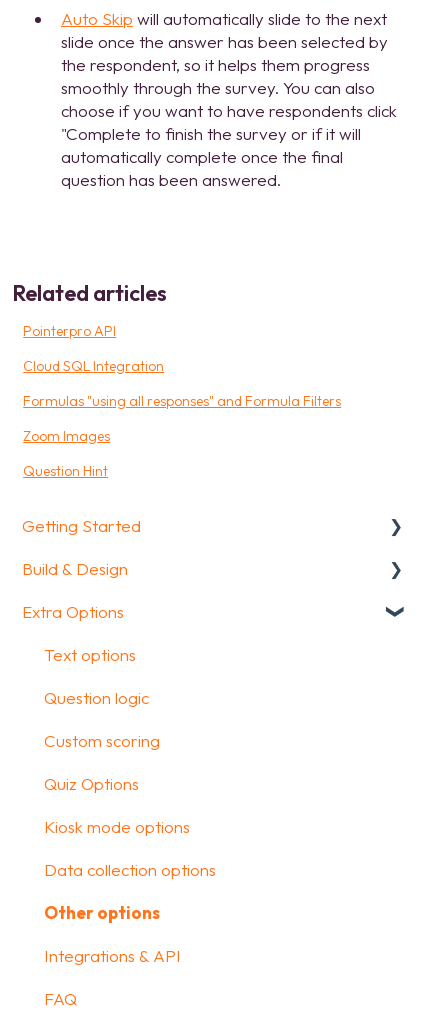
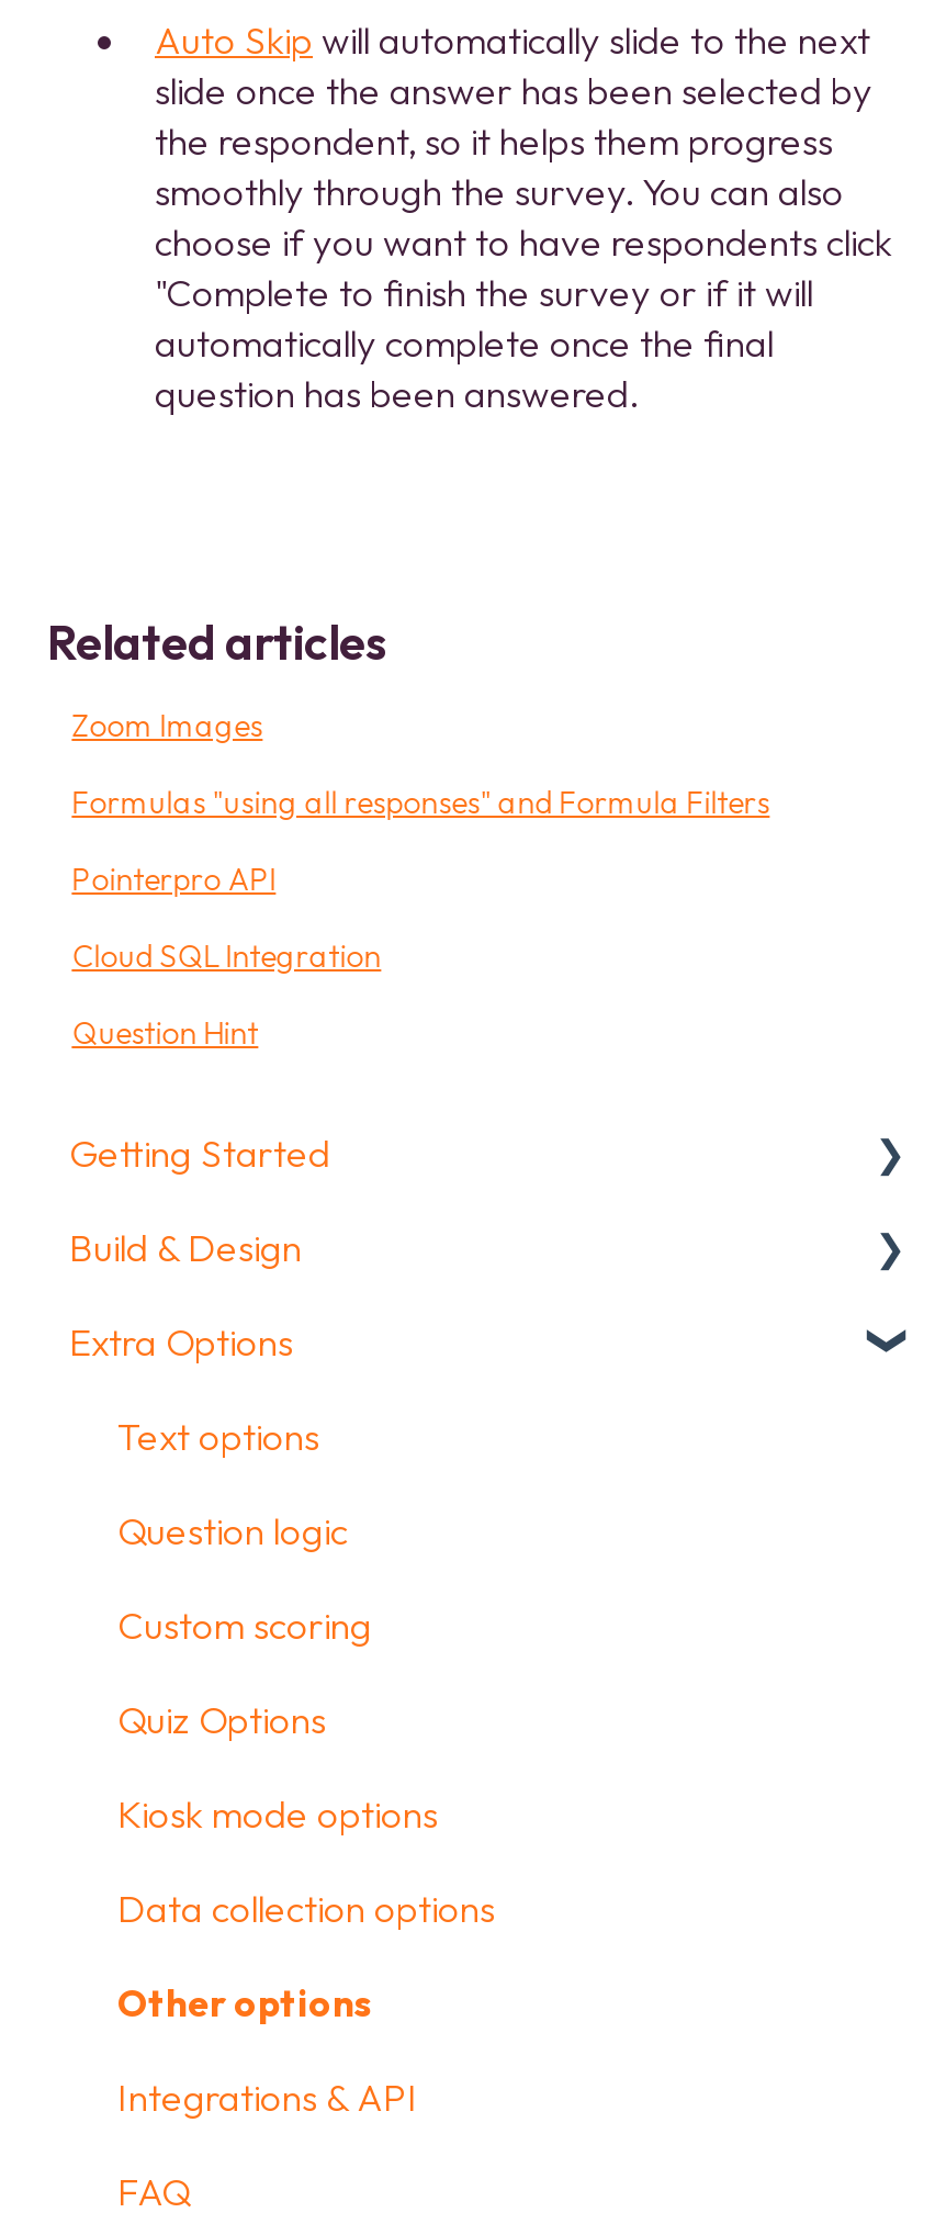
moved [23,322,164,375] -> [72,861,381,977]: Pointerpro API | Cloud SQL Integration
moved [23,392,341,445] -> [72,707,770,823]: Formulas "using all responses" and Formula Filters | Zoom Images

